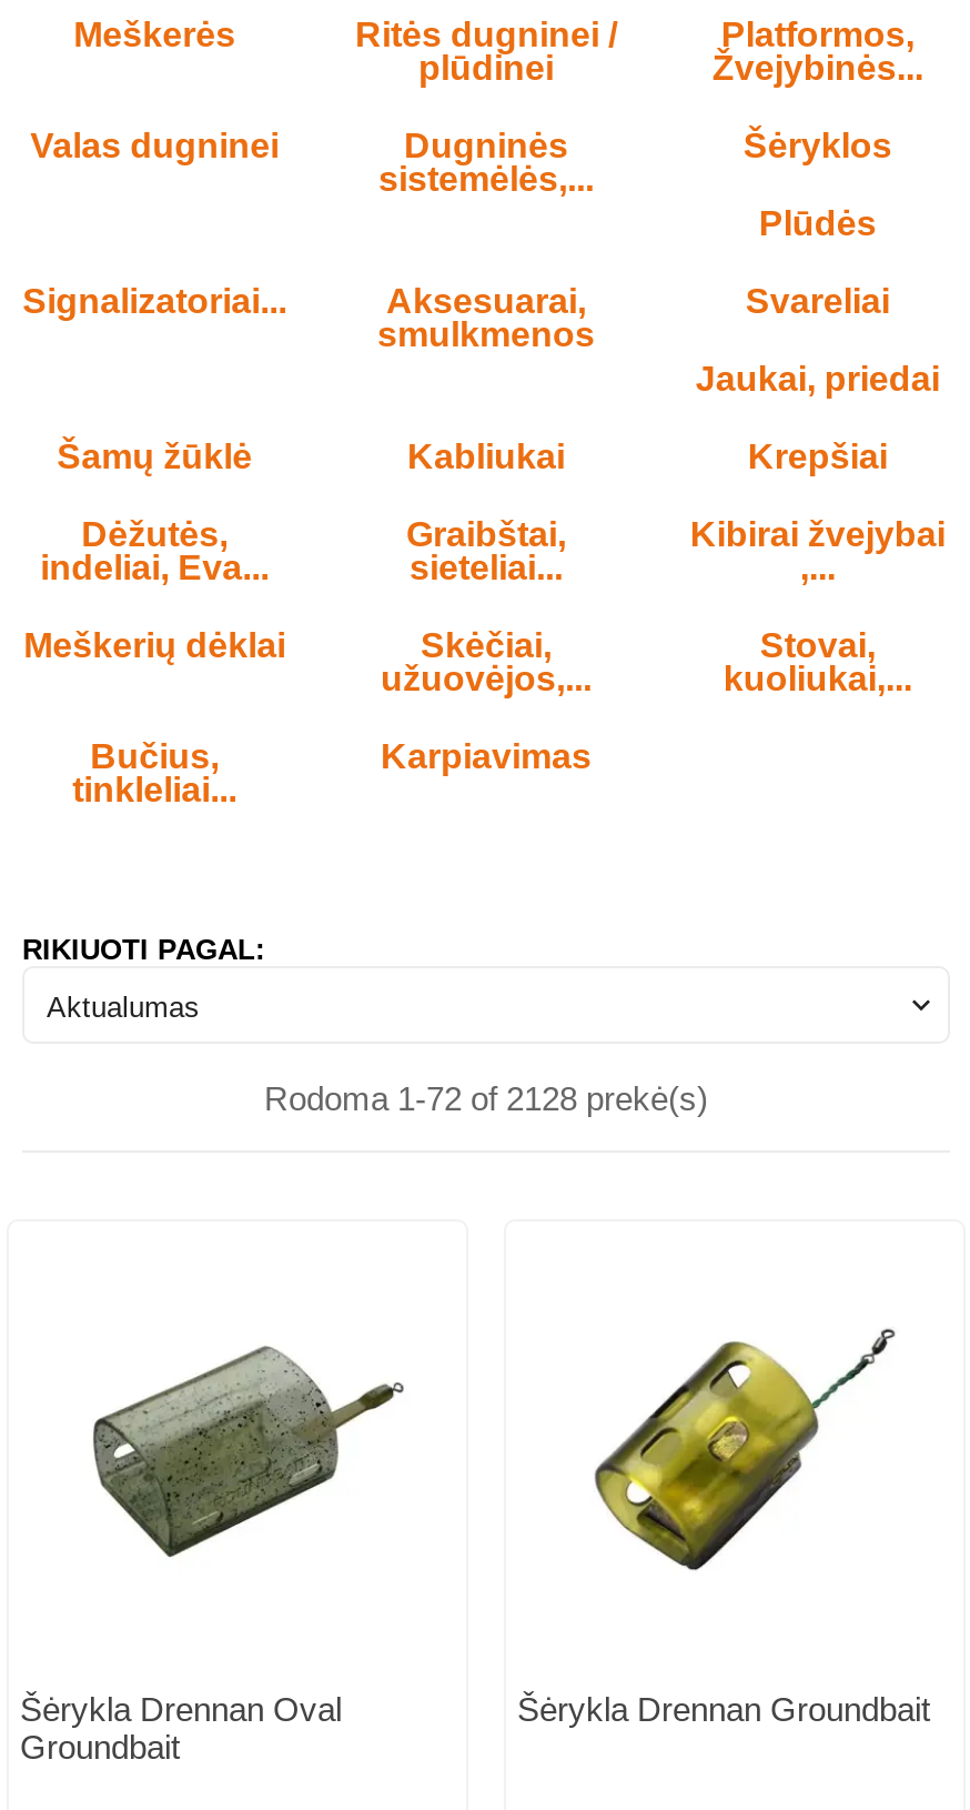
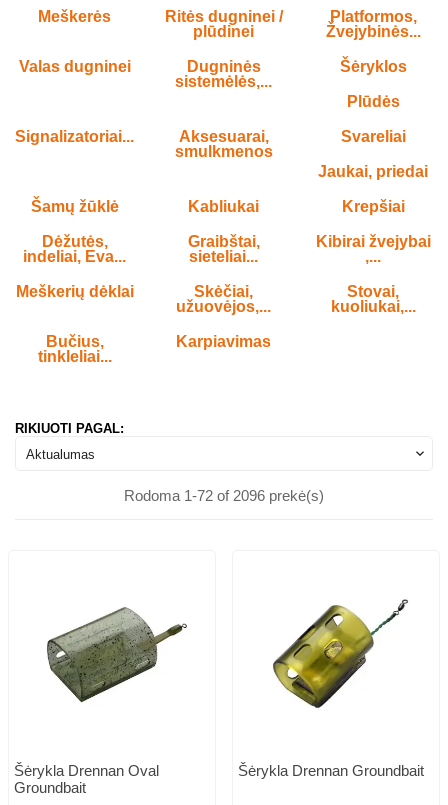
[264,1080,708,1118] Rodoma 1-72 of 2128 prekė(s) -> [124,487,324,504] Rodoma 1-72 of 2096 prekė(s)

